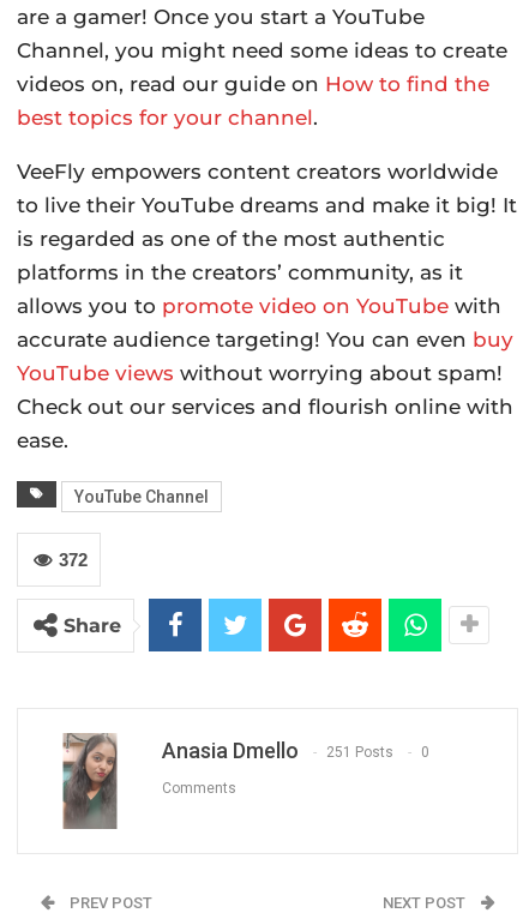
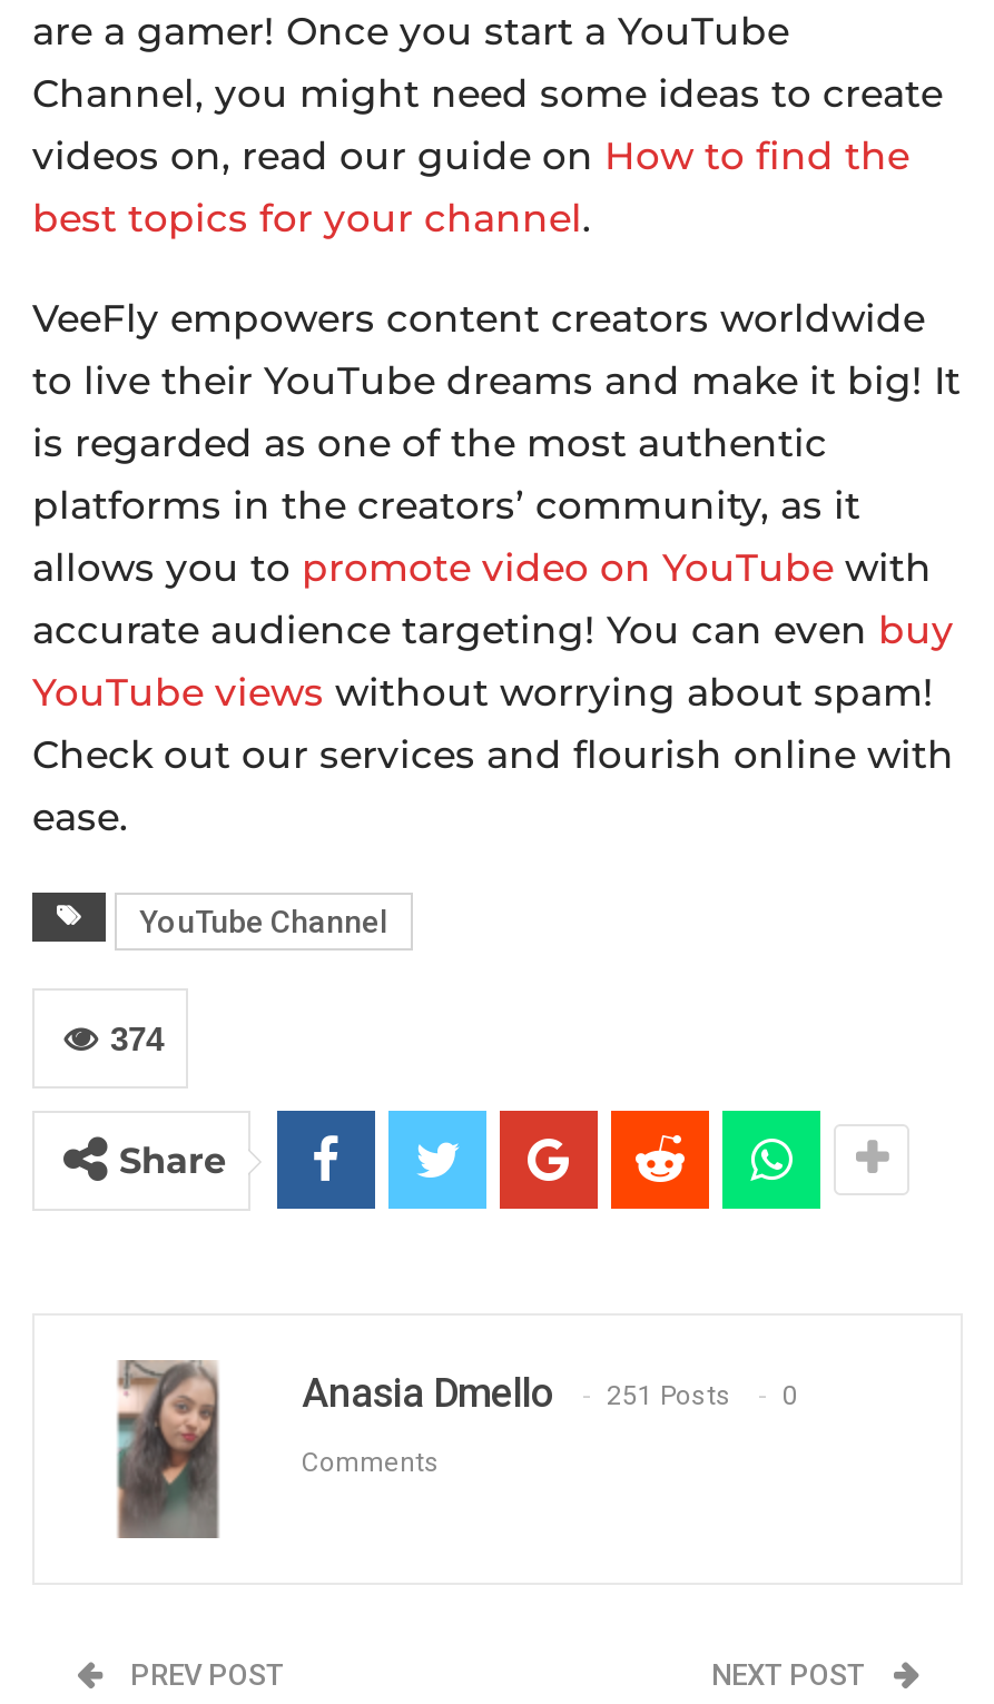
[59,550,88,570] 372 -> [110,1020,164,1058] 374

